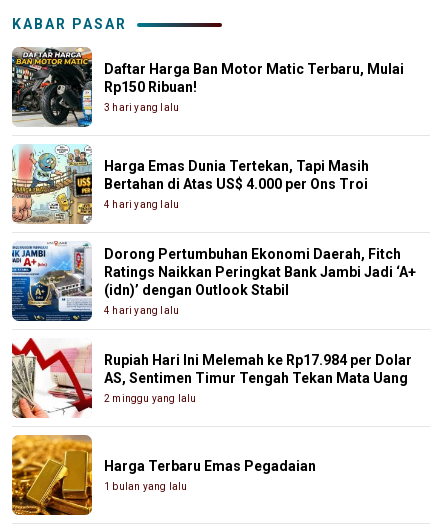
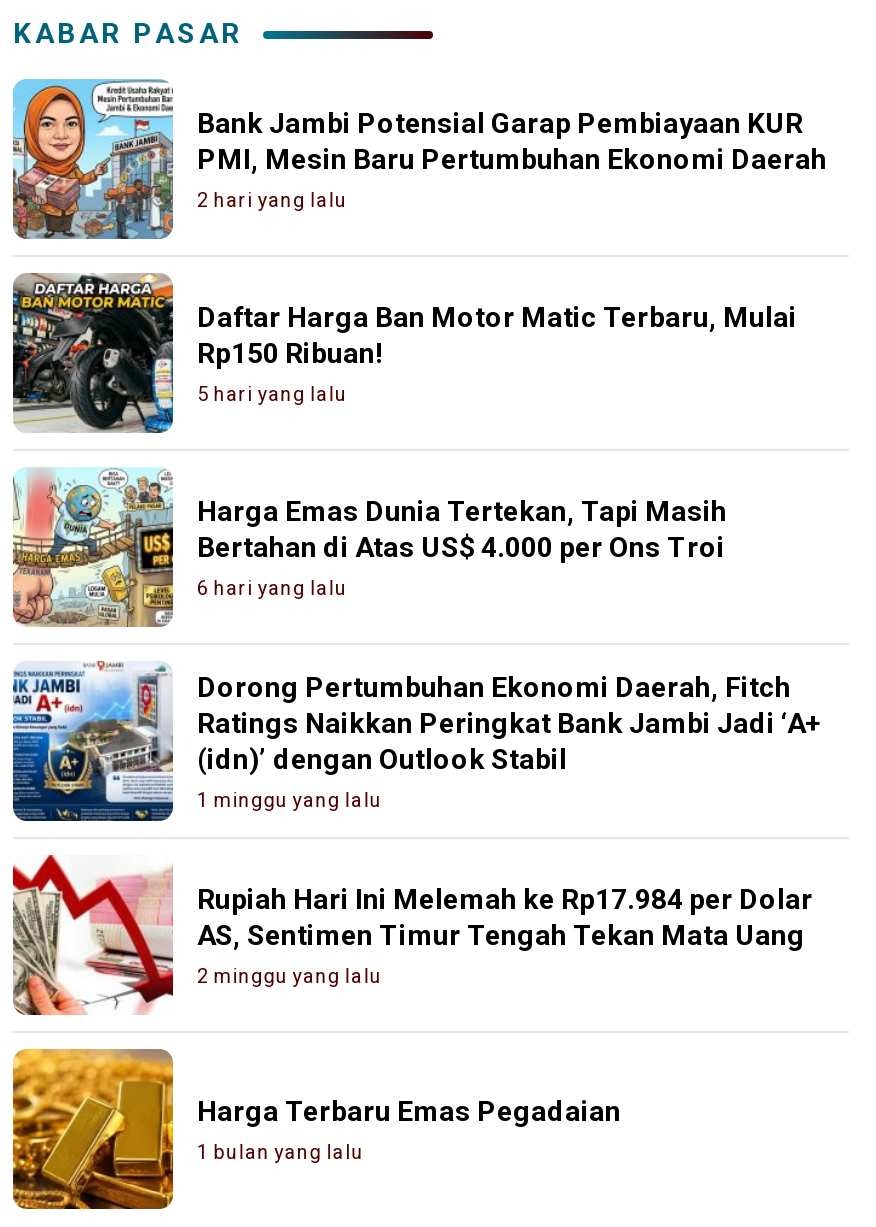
none -> [11,77,827,239] [image] | Bank Jambi Potensial Garap Pembiayaan KUR | PMI, Mesin Baru Pertumbuhan Ekonomi Daerah | 2 hari yang lalu
[104,102,179,113] 3 hari yang lalu -> [197,383,347,405] 5 hari yang lalu
[104,199,179,210] 4 hari yang lalu -> [197,577,347,599] 6 hari yang lalu
[104,305,179,316] 4 hari yang lalu -> [197,789,382,811] 1 minggu yang lalu

